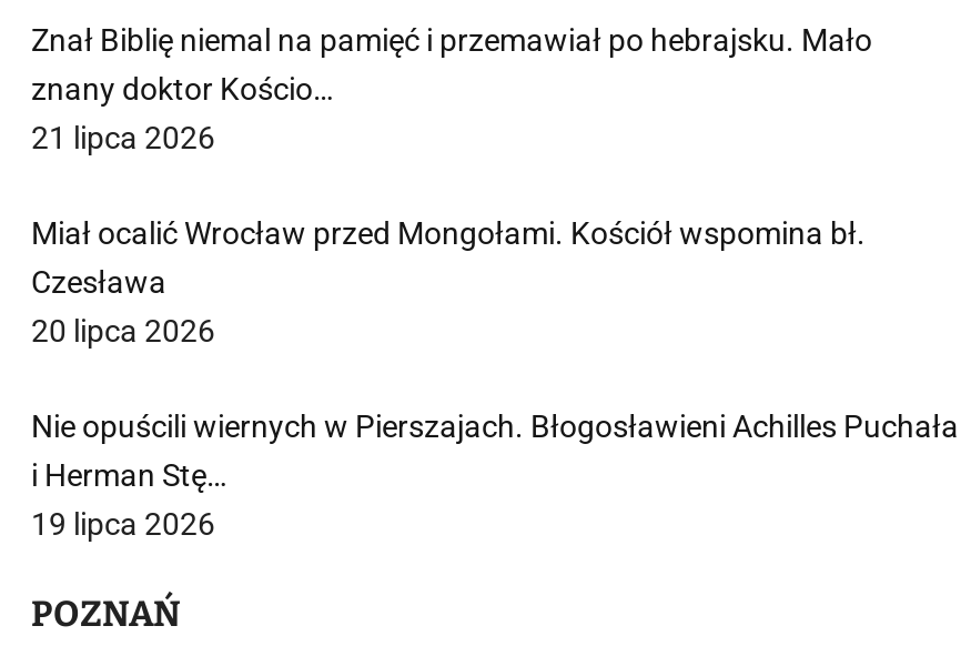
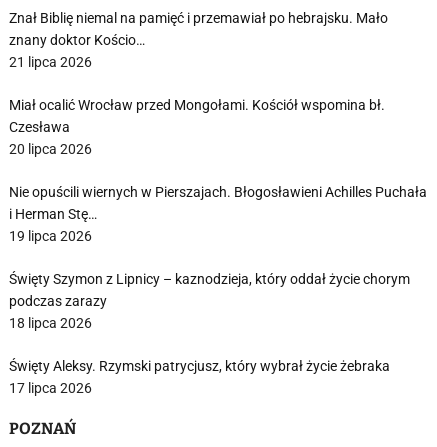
none -> [9,271,410,396] Święty Szymon z Lipnicy – kaznodzieja, który oddał życie chorym | podczas zarazy | 18 lipca 2026 | Święty Aleksy. Rzymski patrycjusz, który wybrał życie żebraka | 17 lipca 2026

